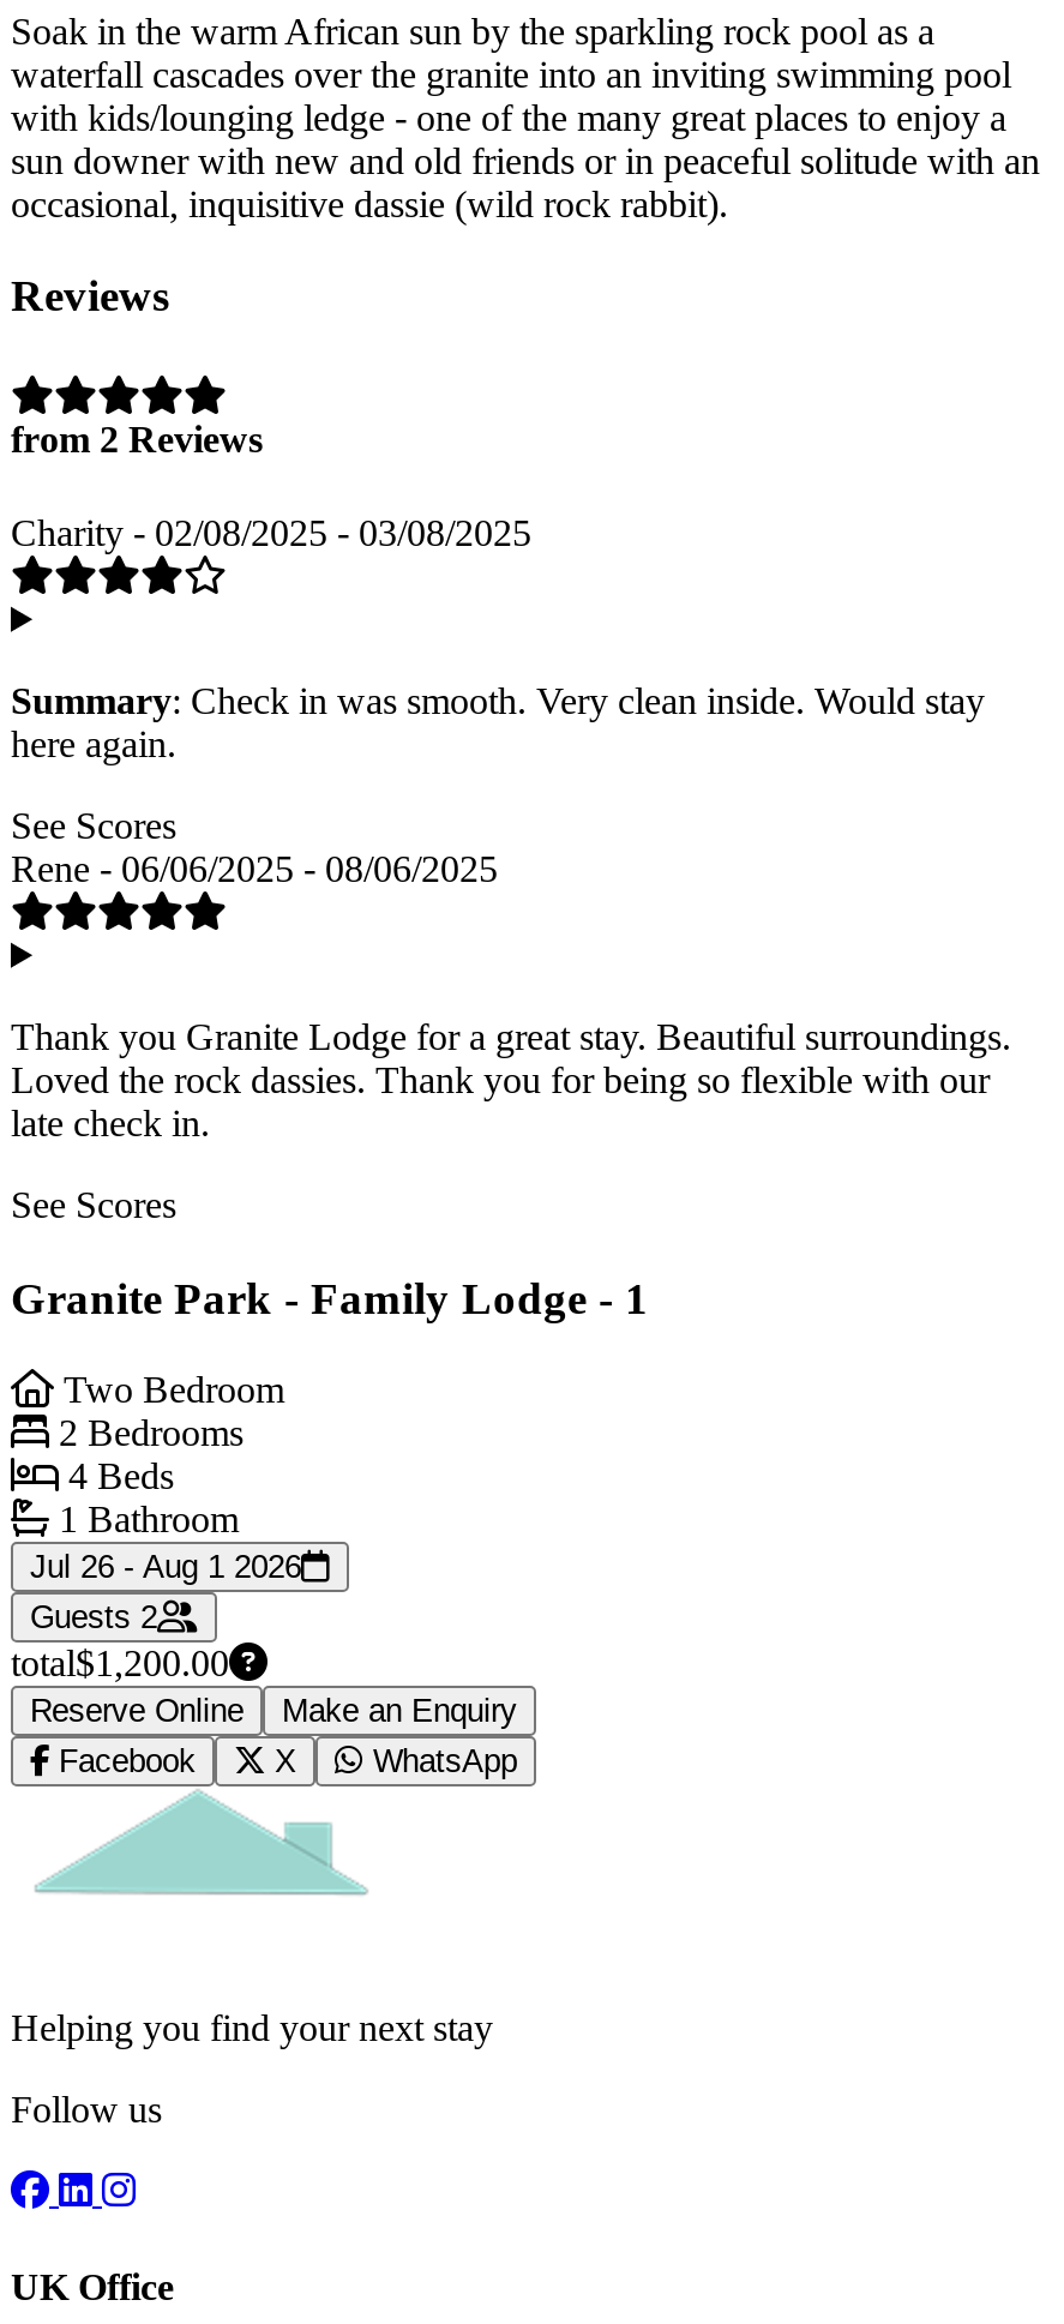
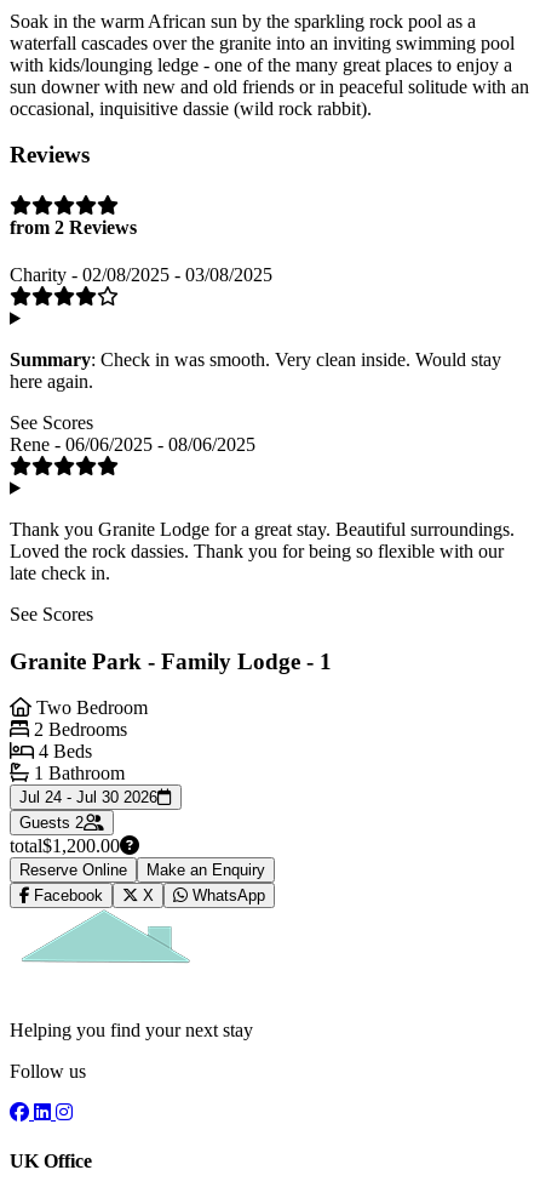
[30,1550,301,1586] Jul 26 - Aug 1 2026 -> [19,788,157,807] Jul 24 - Jul 30 2026

